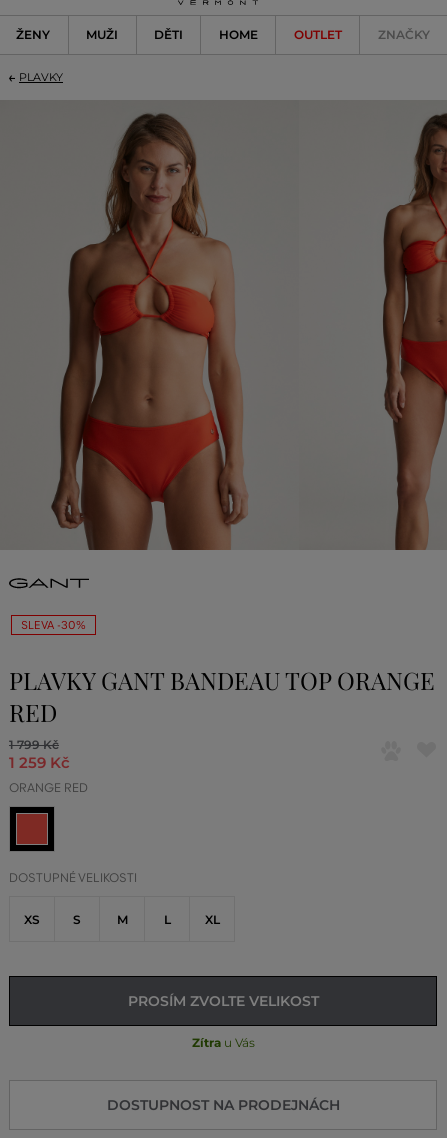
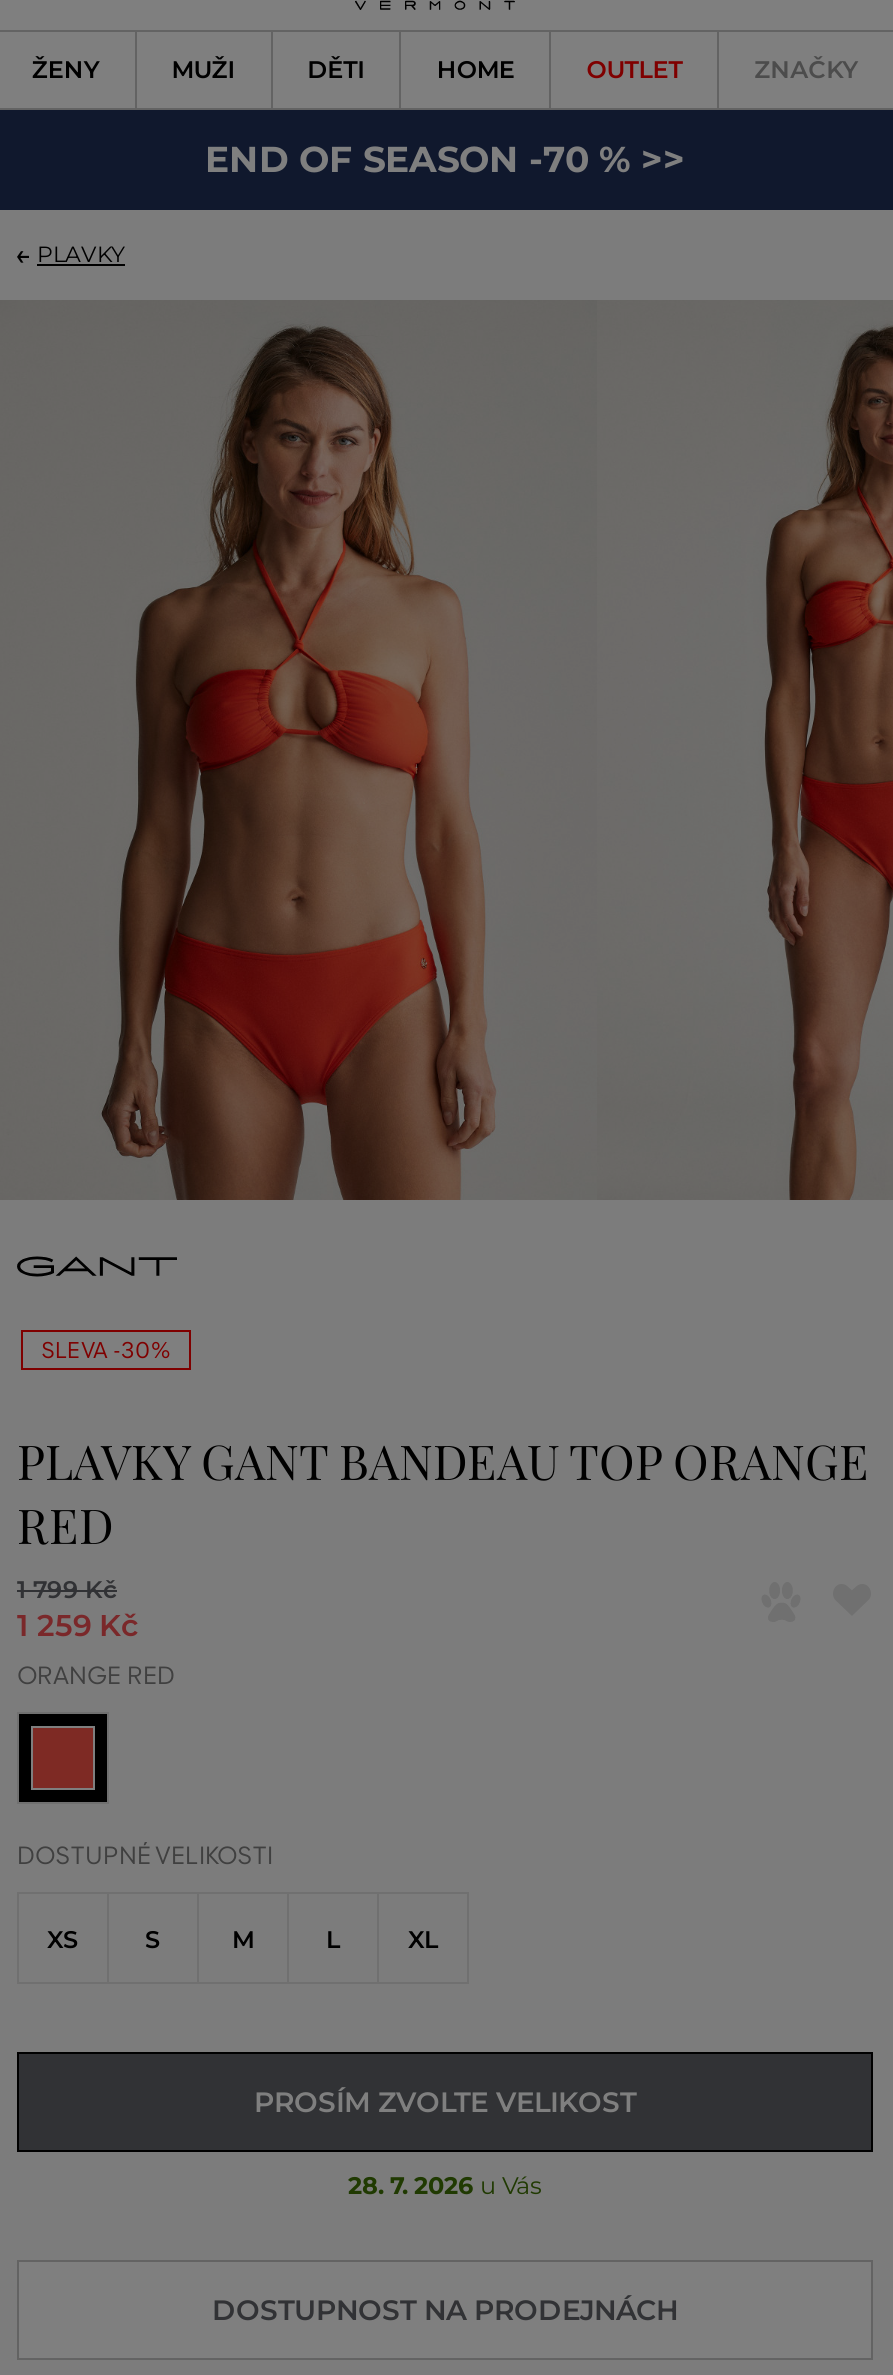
none -> [205,138,685,182] END OF SEASON -70 % >>
[191,1035,254,1050] Zítra u Vás -> [348,2170,542,2200] 28. 7. 2026 u Vás

